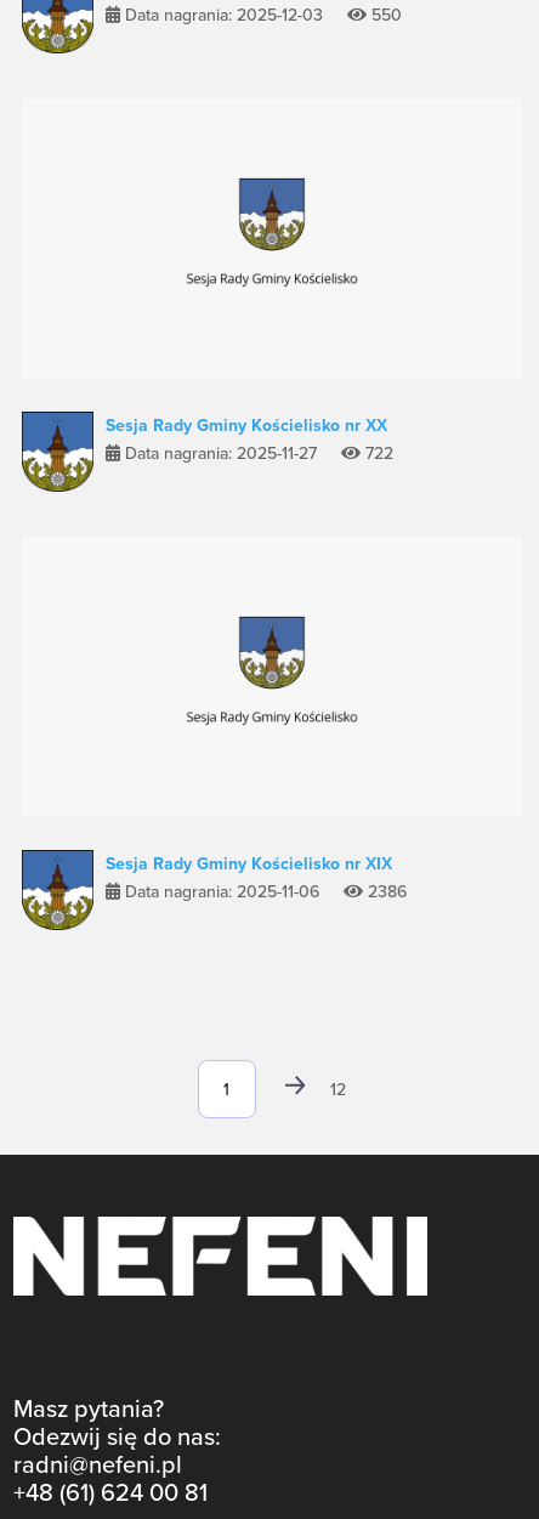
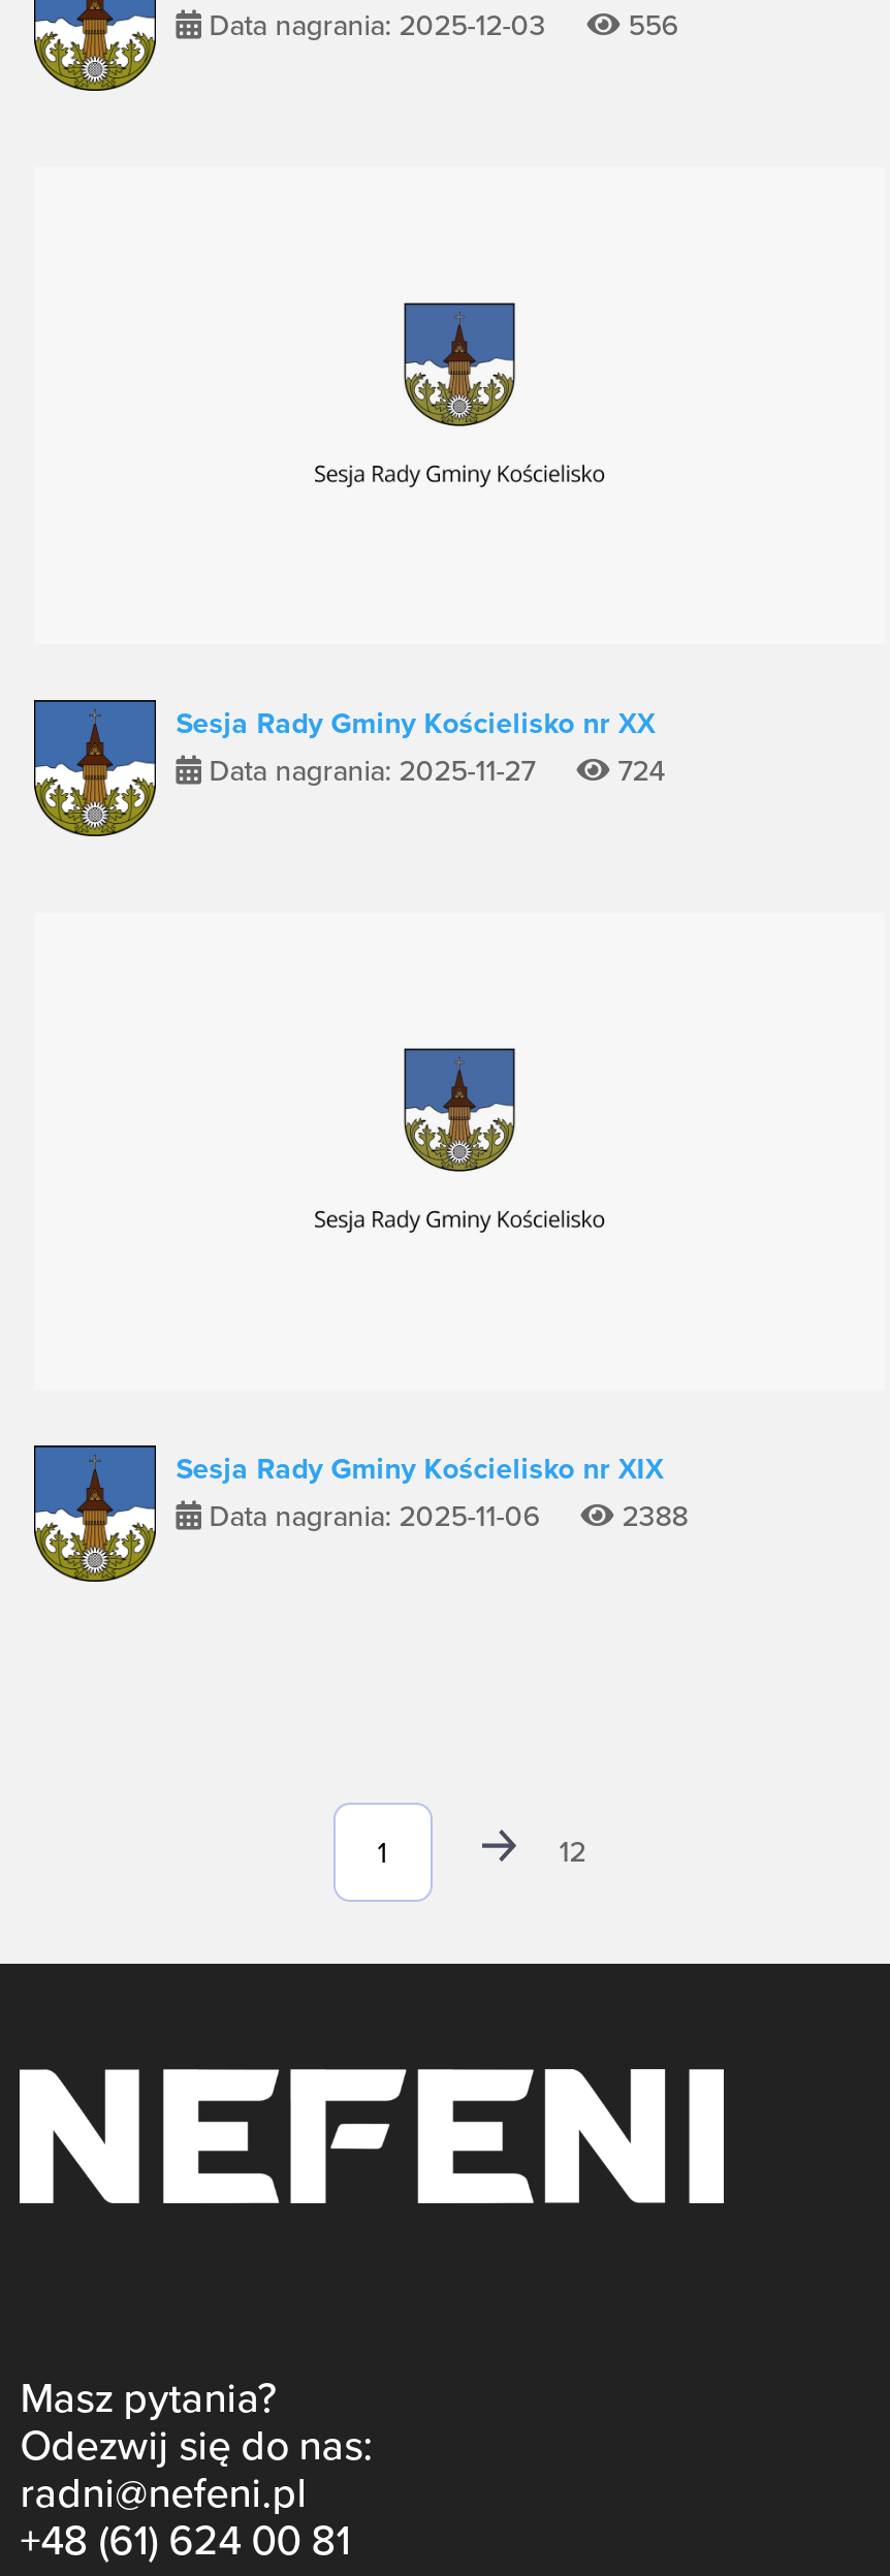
[120,5,402,25] Data nagrania: 2025-12-03 550 -> [201,8,678,43] Data nagrania: 2025-12-03 556
[120,443,393,464] Data nagrania: 2025-11-27 722 -> [201,754,666,789] Data nagrania: 2025-11-27 724
[120,882,406,903] Data nagrania: 2025-11-06 2386 -> [201,1500,688,1535] Data nagrania: 2025-11-06 2388

